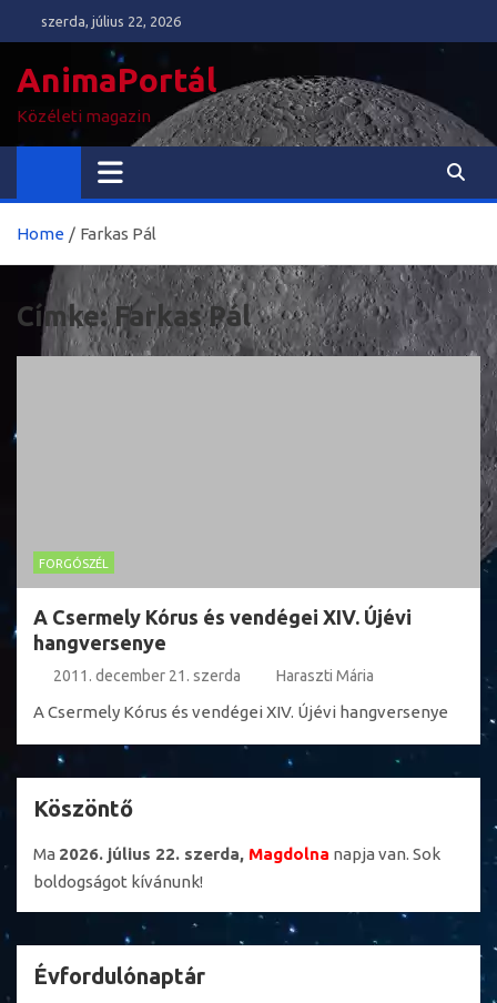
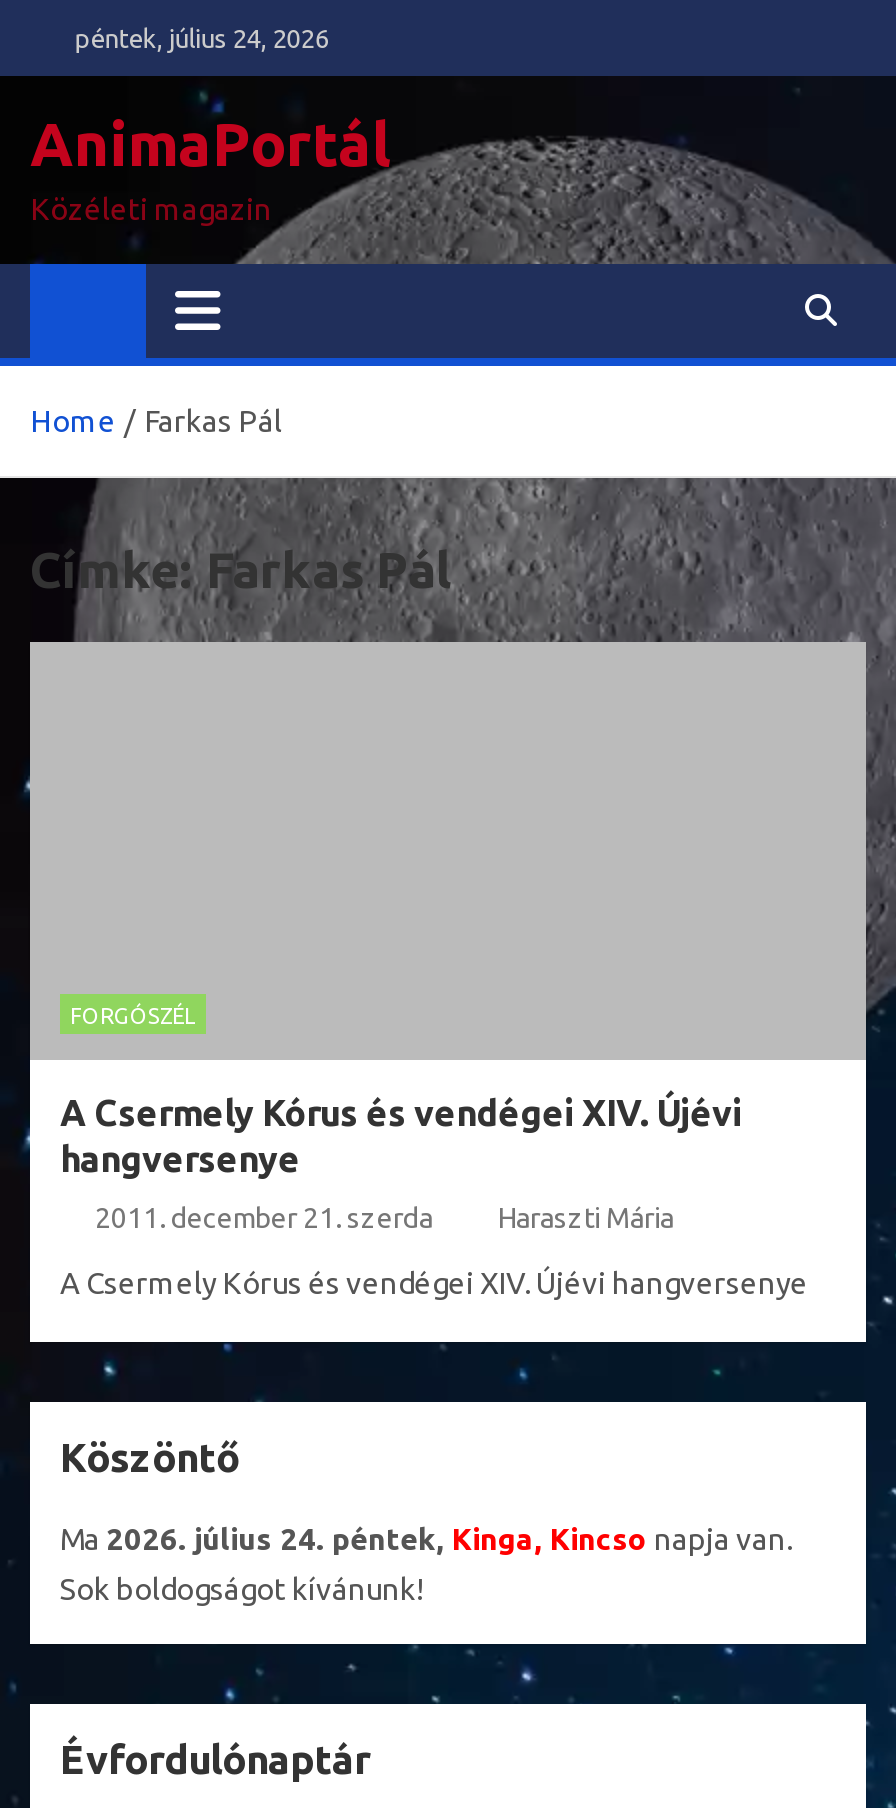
[35,13,181,29] szerda, július 22, 2026 -> [62,24,328,52] péntek, július 24, 2026
[33,844,440,863] Ma 2026. július 22. szerda, Magdolna napja van. Sok -> [60,1522,792,1556] Ma 2026. július 24. péntek, Kinga, Kincso napja van.
[33,872,203,891] boldogságot kívánunk! -> [60,1572,422,1606] Sok boldogságot kívánunk!

